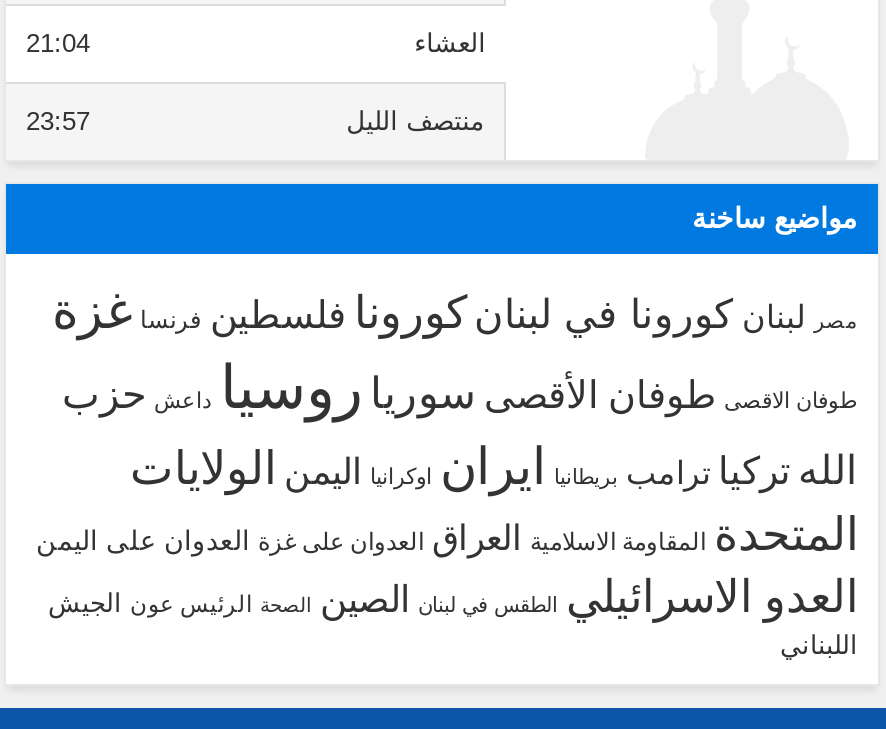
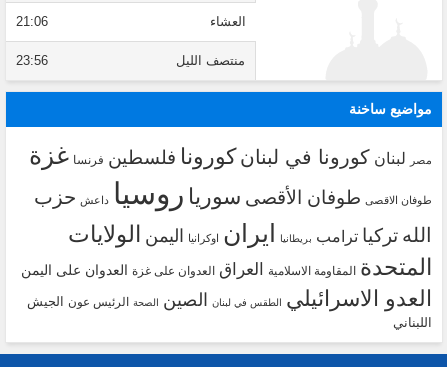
[28,27,92,57] 21:04 -> [17,14,49,29] 21:06
[28,105,92,135] 23:57 -> [17,53,49,68] 23:56

